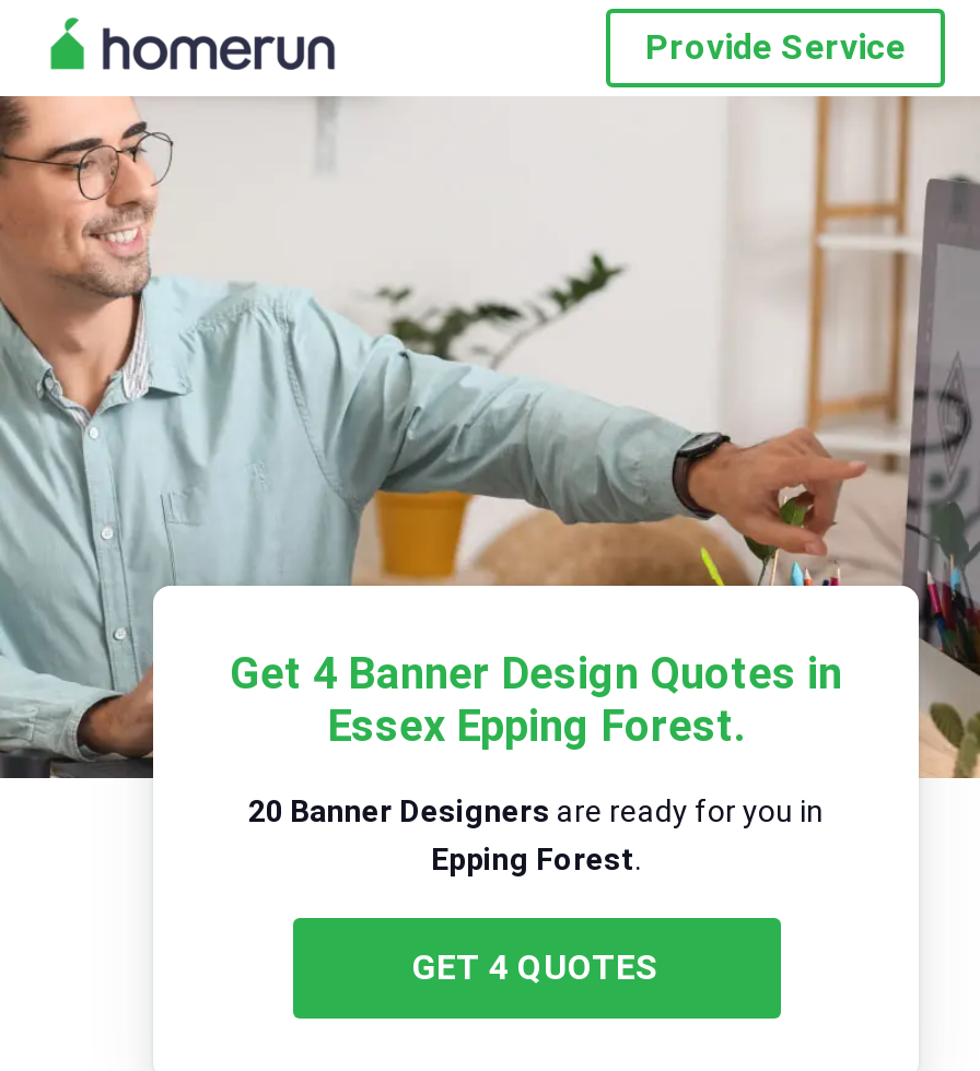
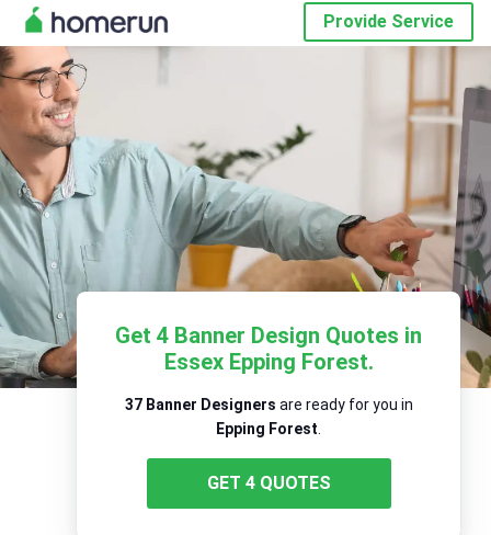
[248,794,824,829] 20 Banner Designers are ready for you in -> [124,396,413,414] 37 Banner Designers are ready for you in

